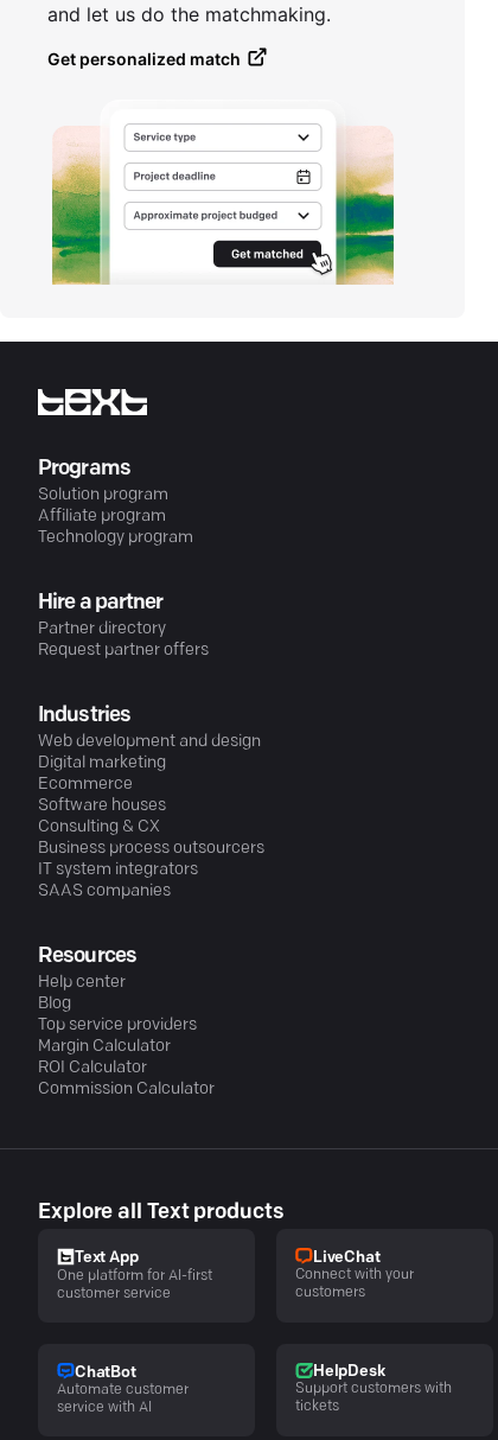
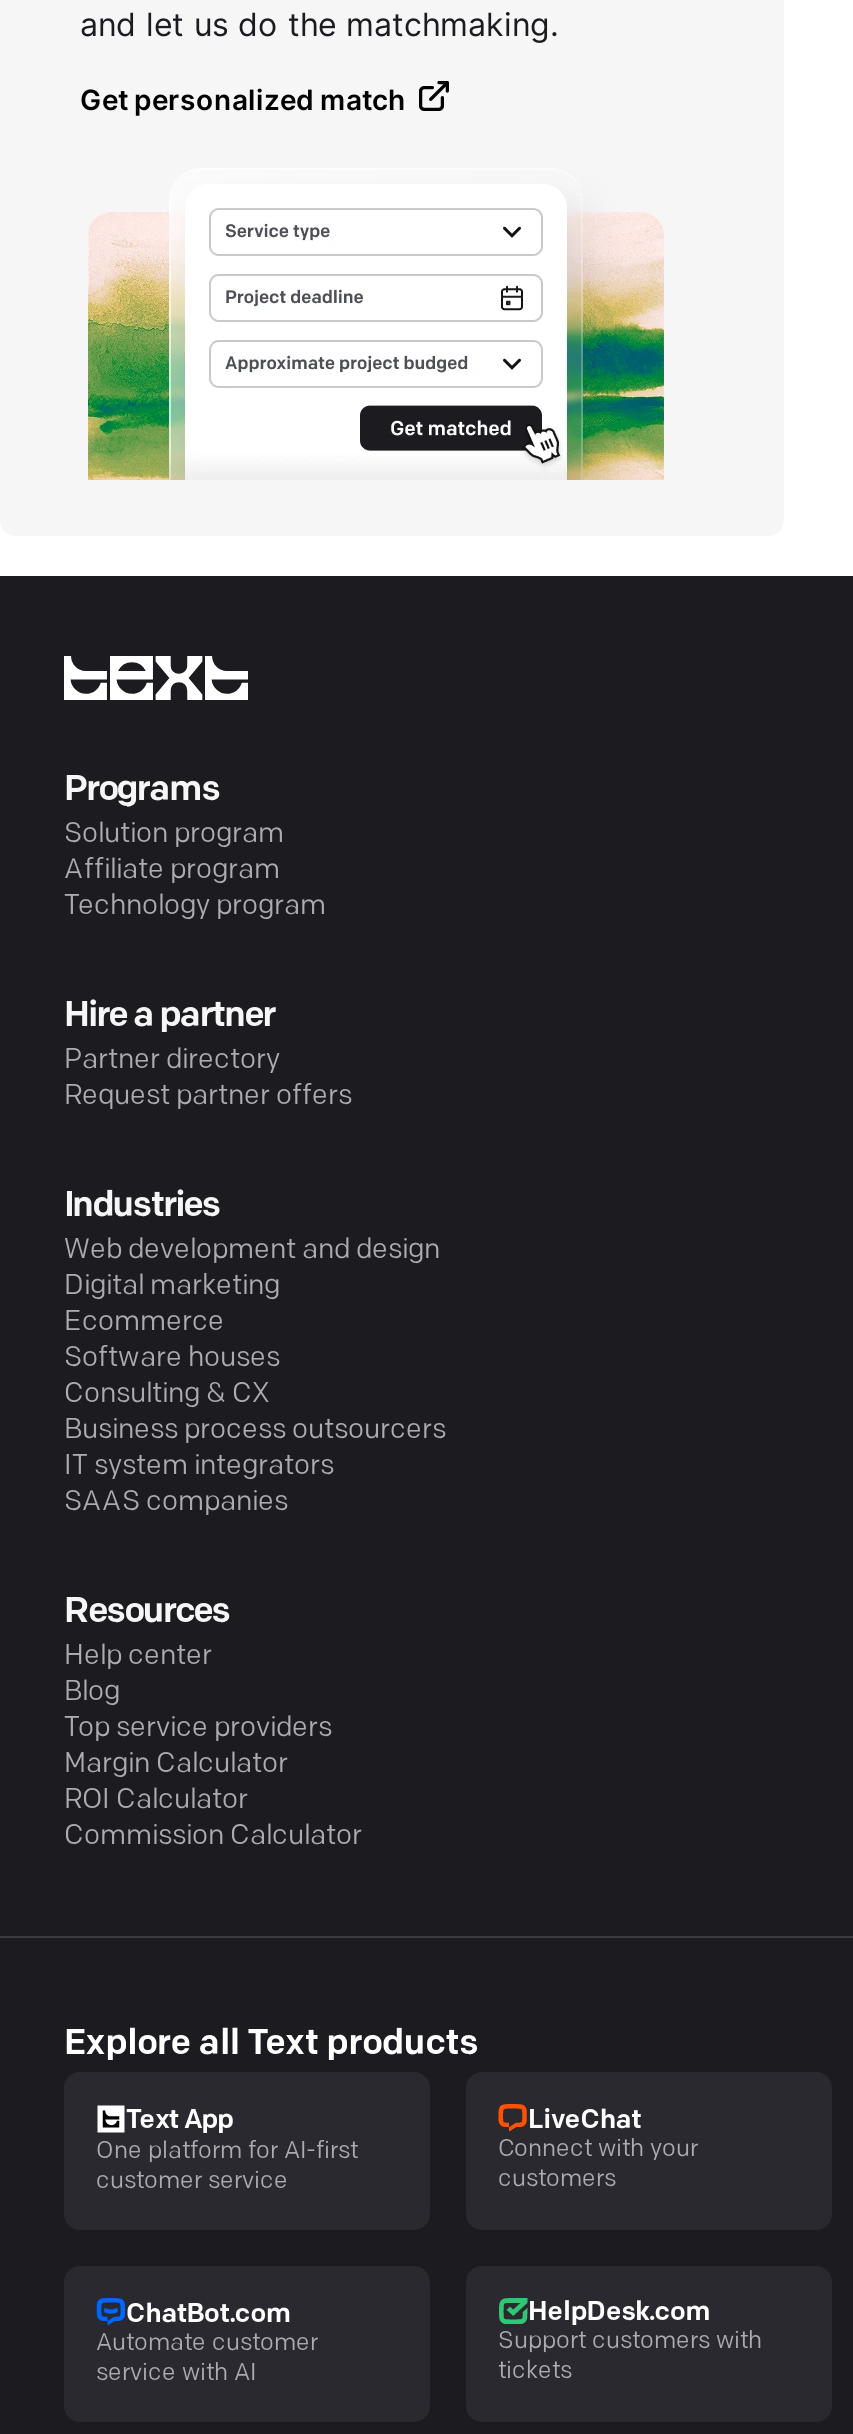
[75,1365,136,1380] ChatBot -> [126,2301,290,2327] ChatBot.com
[313,1364,385,1379] HelpDesk -> [528,2300,709,2326] HelpDesk.com

